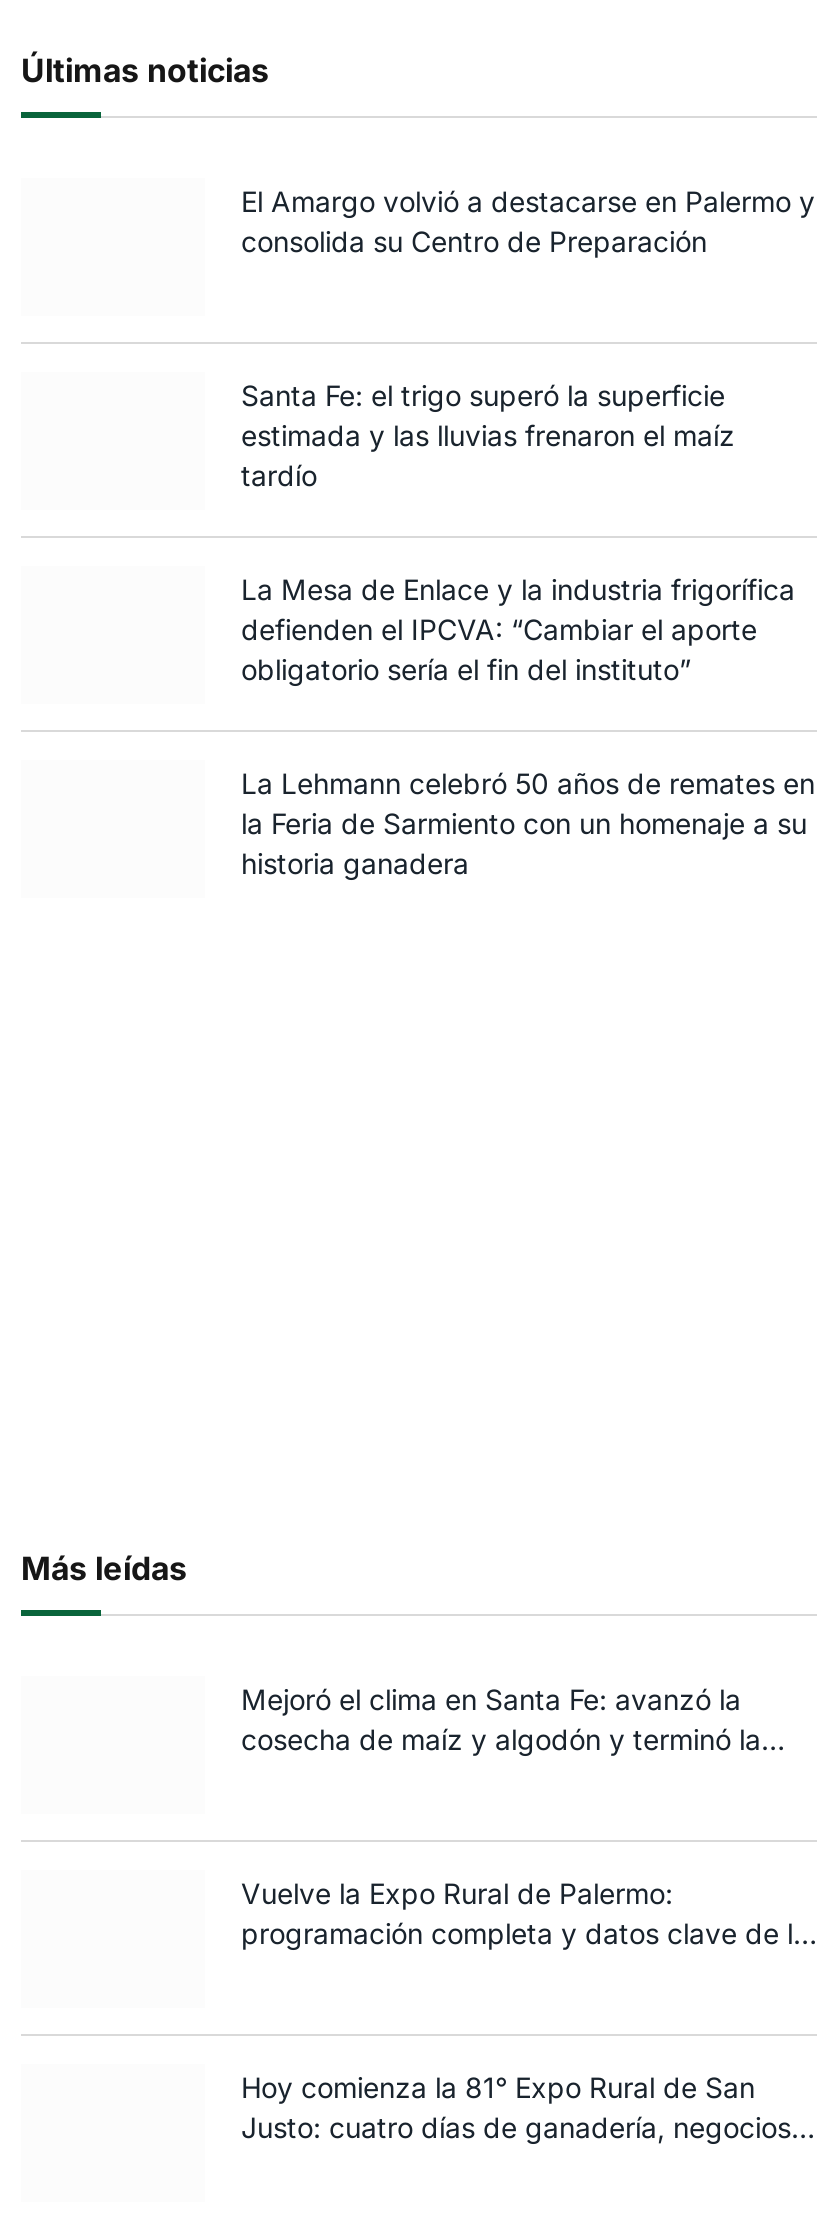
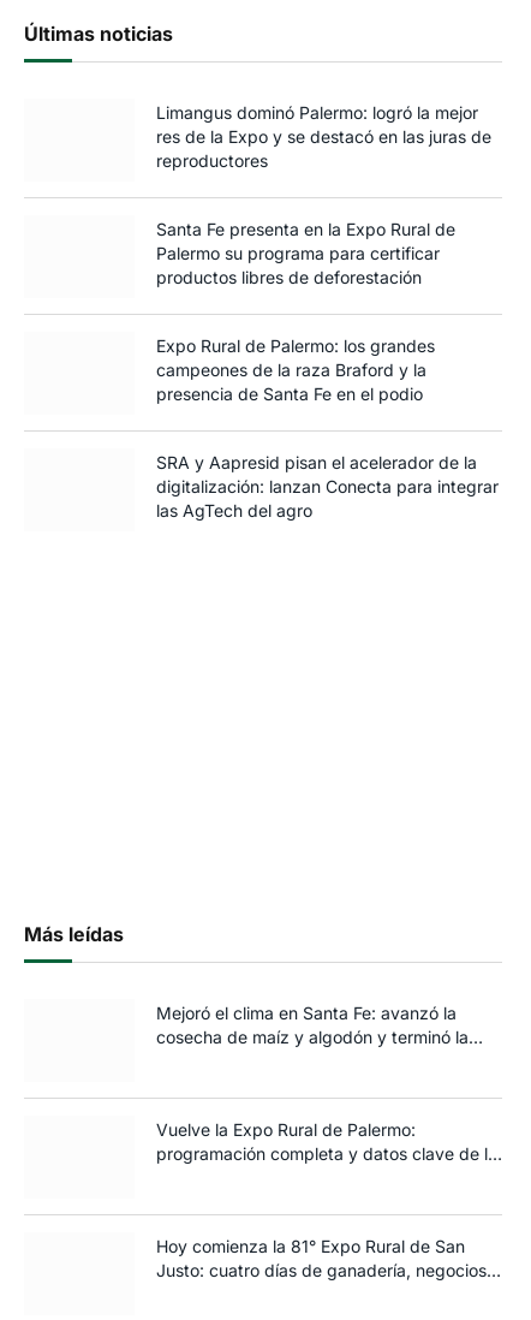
[241,184,815,258] El Amargo volvió a destacarse en Palermo y | consolida su Centro de Preparación -> [156,102,491,171] Limangus dominó Palermo: logró la mejor | res de la Expo y se destacó en las juras de | reproductores
[241,378,735,492] Santa Fe: el trigo superó la superficie | estimada y las lluvias frenaron el maíz | tardío -> [156,219,455,287] Santa Fe presenta en la Expo Rural de | Palermo su programa para certificar | productos libres de deforestación
[241,572,795,686] La Mesa de Enlace y la industria frigorífica | defienden el IPCVA: “Cambiar el aporte | obligatorio sería el fin del instituto” -> [156,335,435,404] Expo Rural de Palermo: los grandes | campeones de la raza Braford y la | presencia de Santa Fe en el podio
[241,766,815,880] La Lehmann celebró 50 años de remates en | la Feria de Sarmiento con un homenaje a su | historia ganadera -> [156,452,499,520] SRA y Aapresid pisan el acelerador de la | digitalización: lanzan Conecta para integrar | las AgTech del agro

